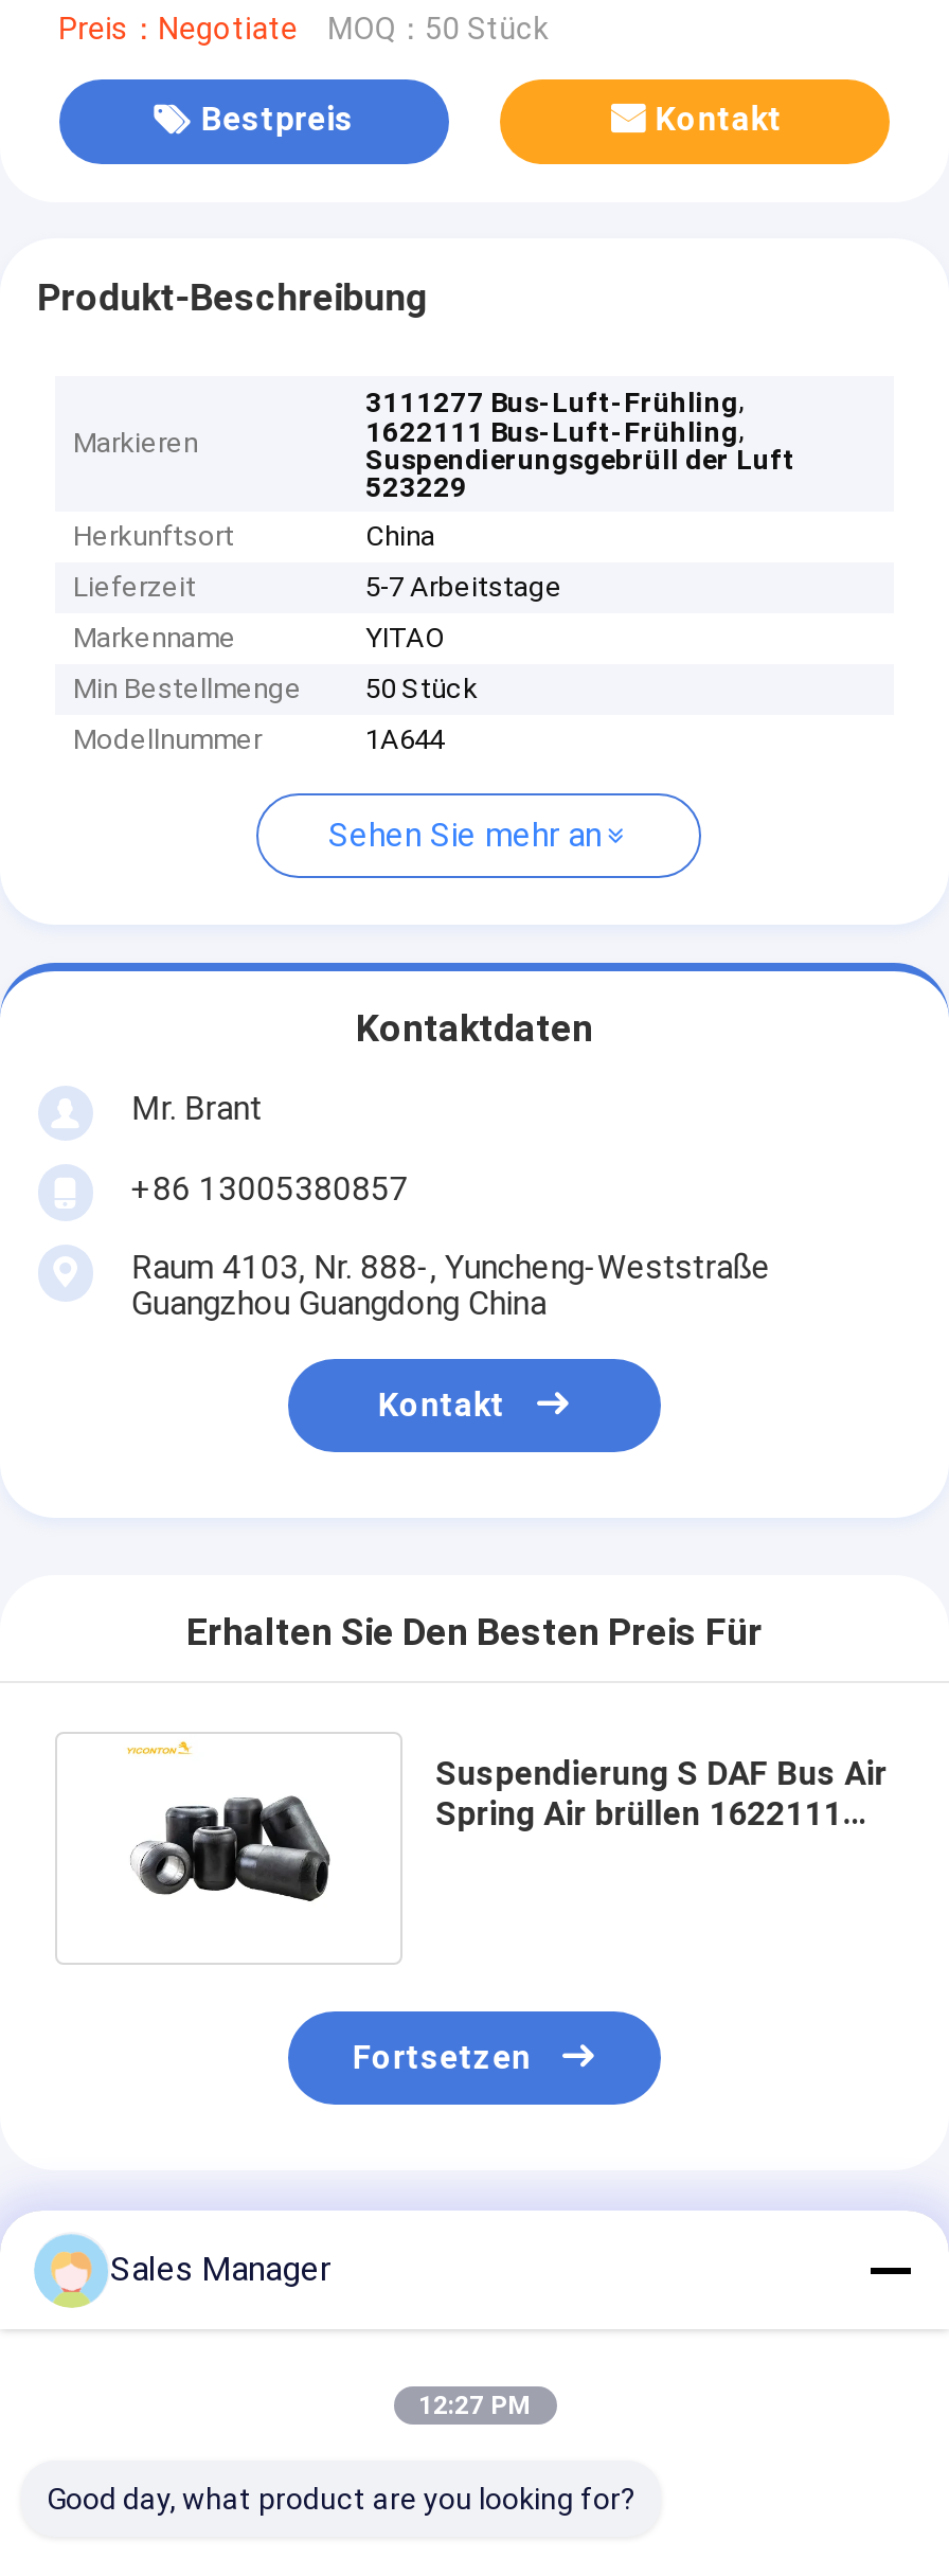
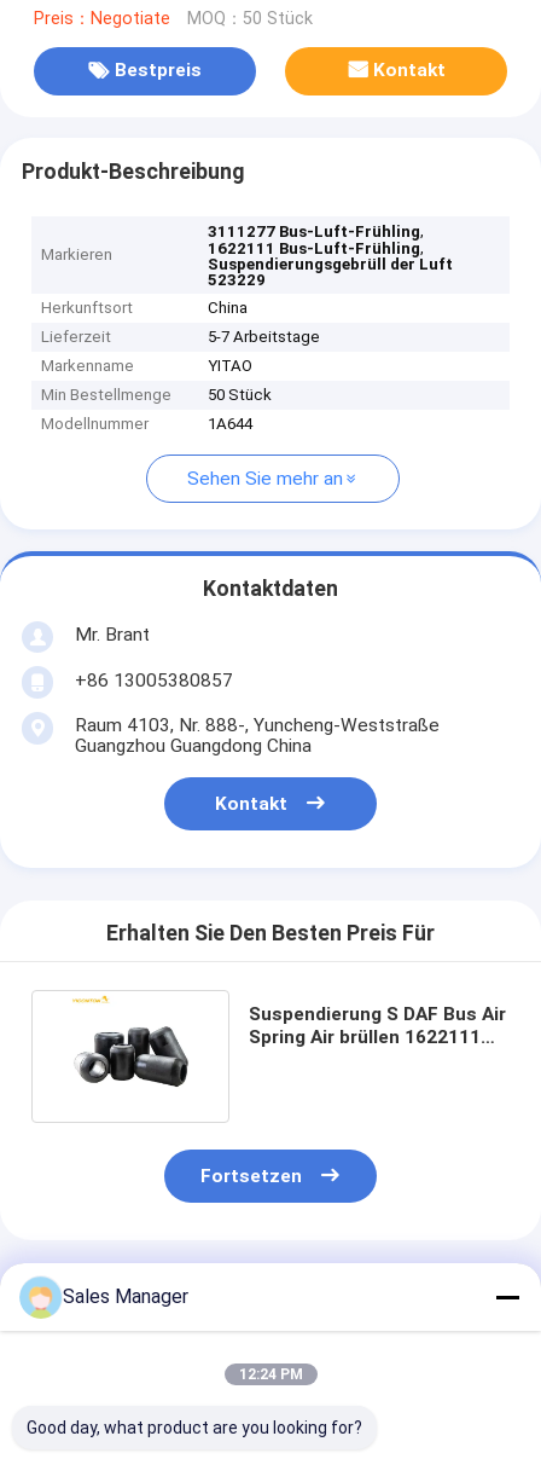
[418,2391,531,2420] 12:27 PM -> [238,1366,303,1383] 12:24 PM

